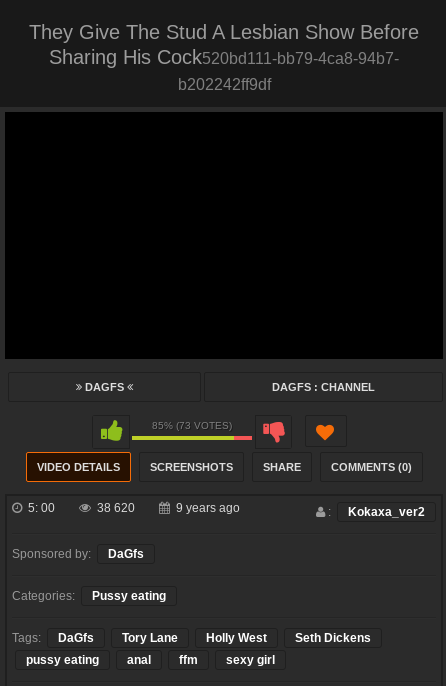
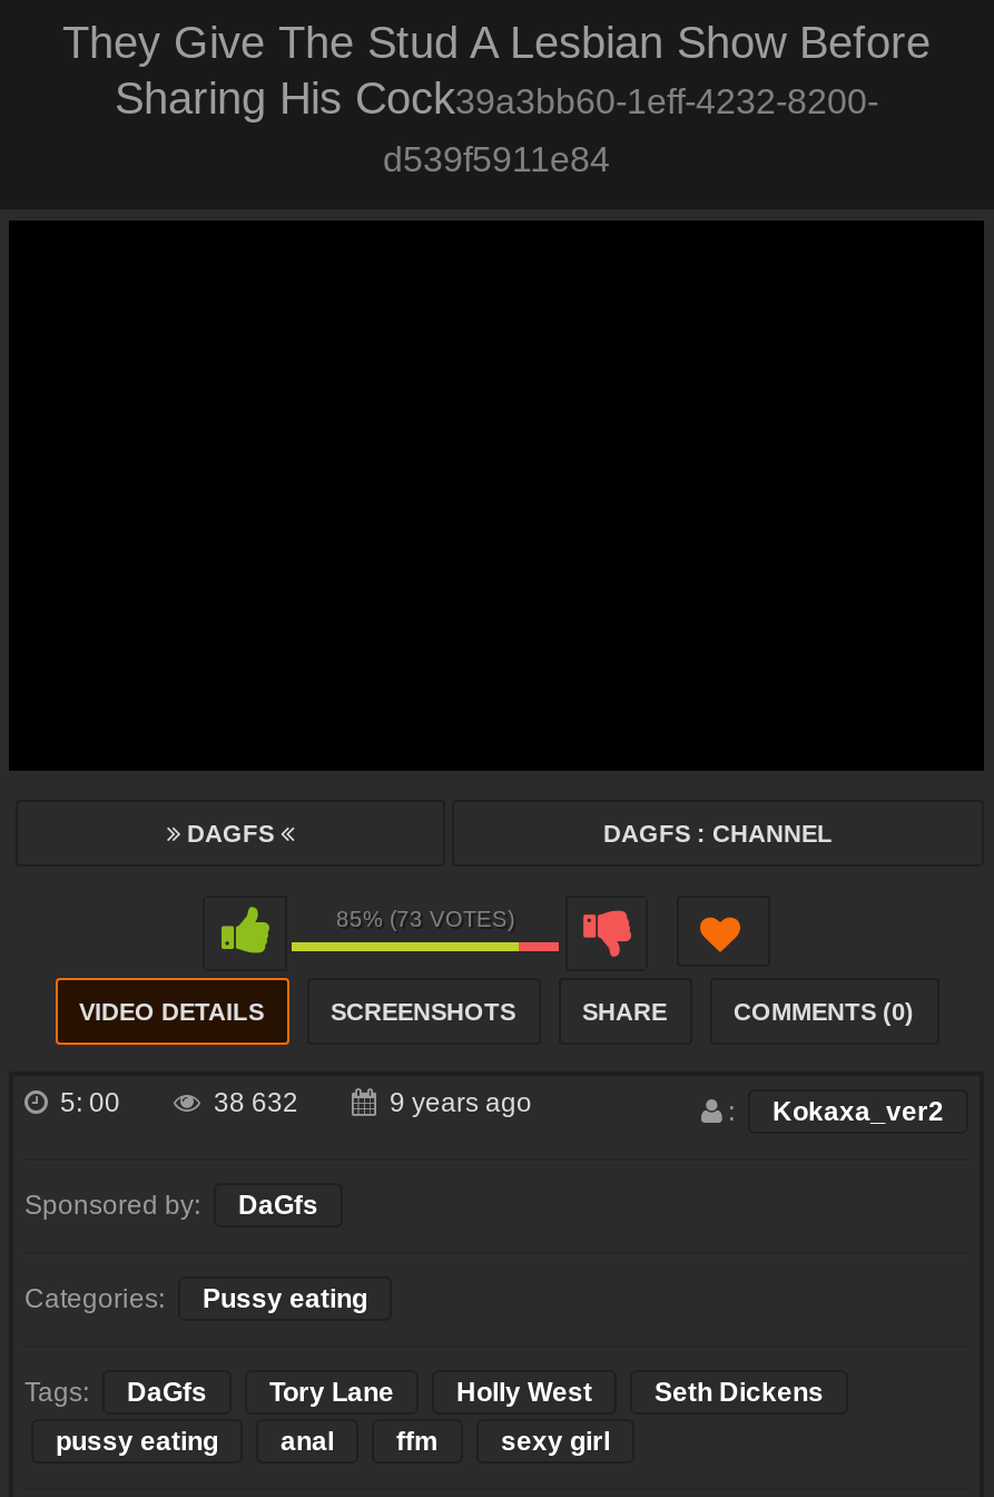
[49,46,399,93] Sharing His Cock520bd111-bb79-4ca8-94b7- | b202242ff9df -> [115,74,878,178] Sharing His Cock39a3bb60-1eff-4232-8200- | d539f5911e84
[97,501,135,515] 38 620 -> [214,1086,298,1118] 38 632

